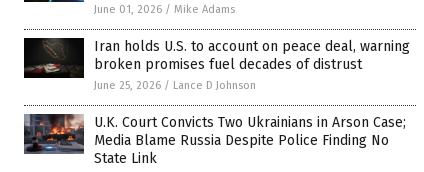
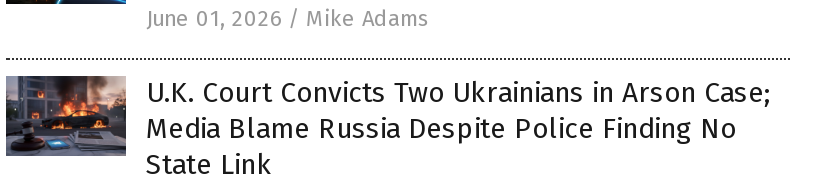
[24,38,410,92] [image] | Iran holds U.S. to account on peace deal, warning | broken promises fuel decades of distrust | June 25, 2026 / Lance D Johnson -> none

